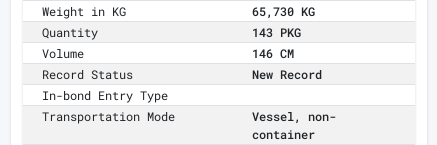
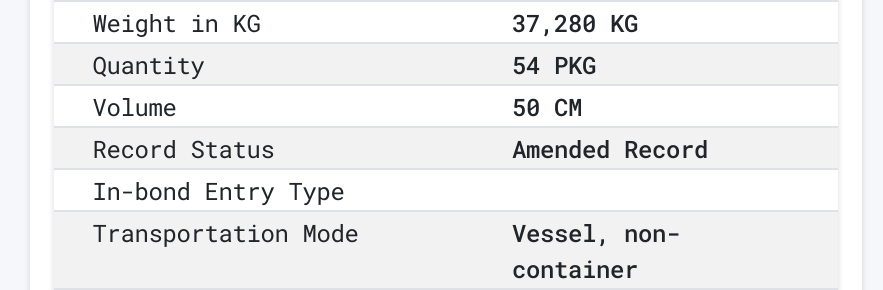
[252,3,315,19] 65,730 KG -> [512,6,638,38] 37,280 KG
[252,24,301,40] 143 PKG -> [512,48,596,80] 54 PKG
[252,45,294,61] 146 CM -> [512,90,582,122] 50 CM
[252,66,322,82] New Record -> [512,132,708,164] Amended Record

